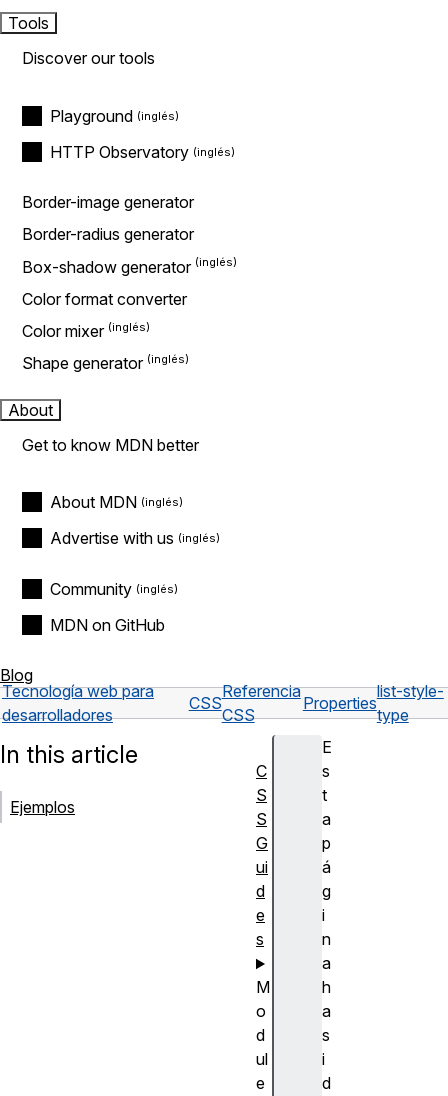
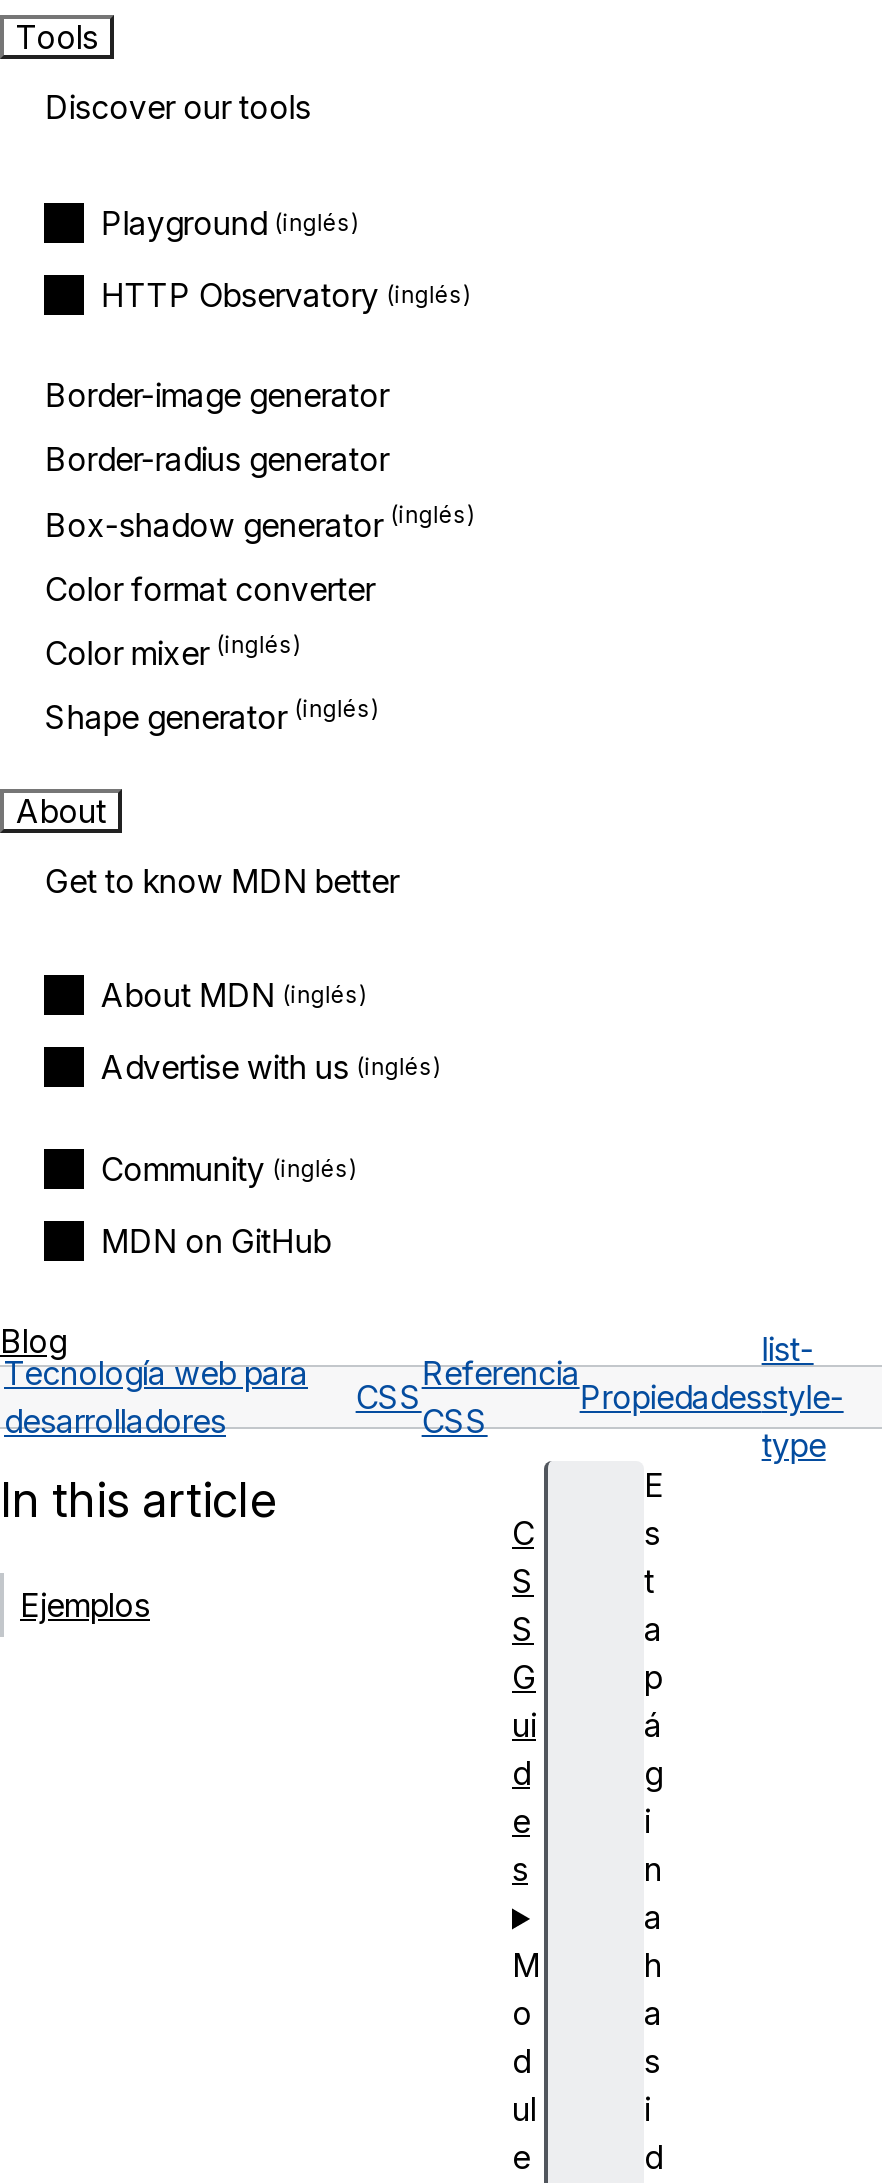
[303,693,377,713] Properties -> [580,1377,762,1417] Propiedades

